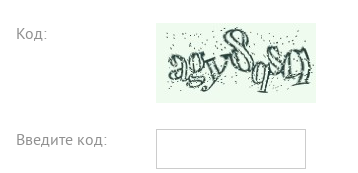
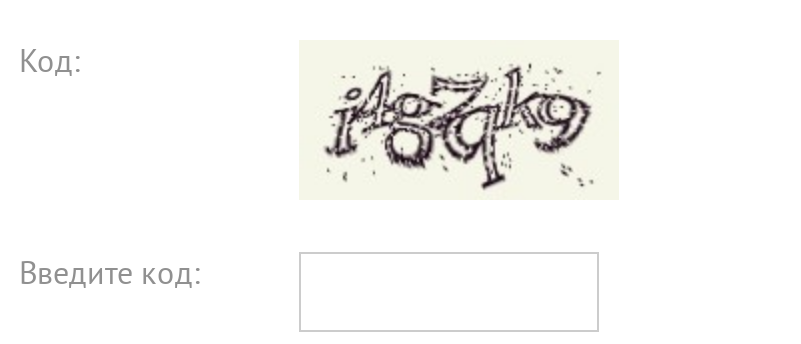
[166,26,315,98] [image] -> [323,48,613,192] [image]

